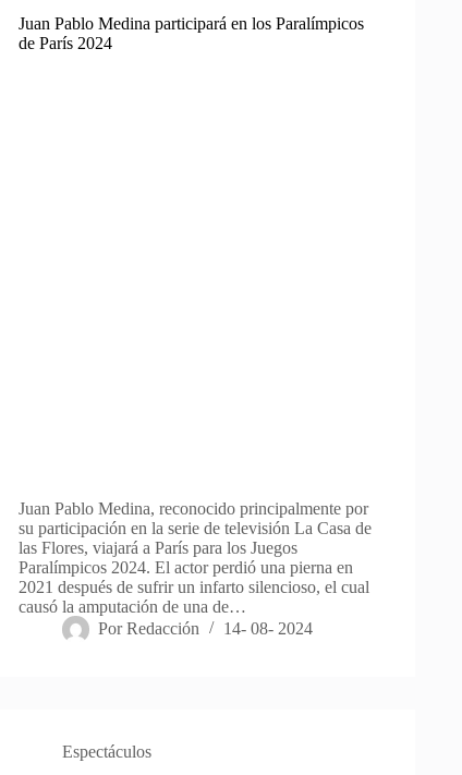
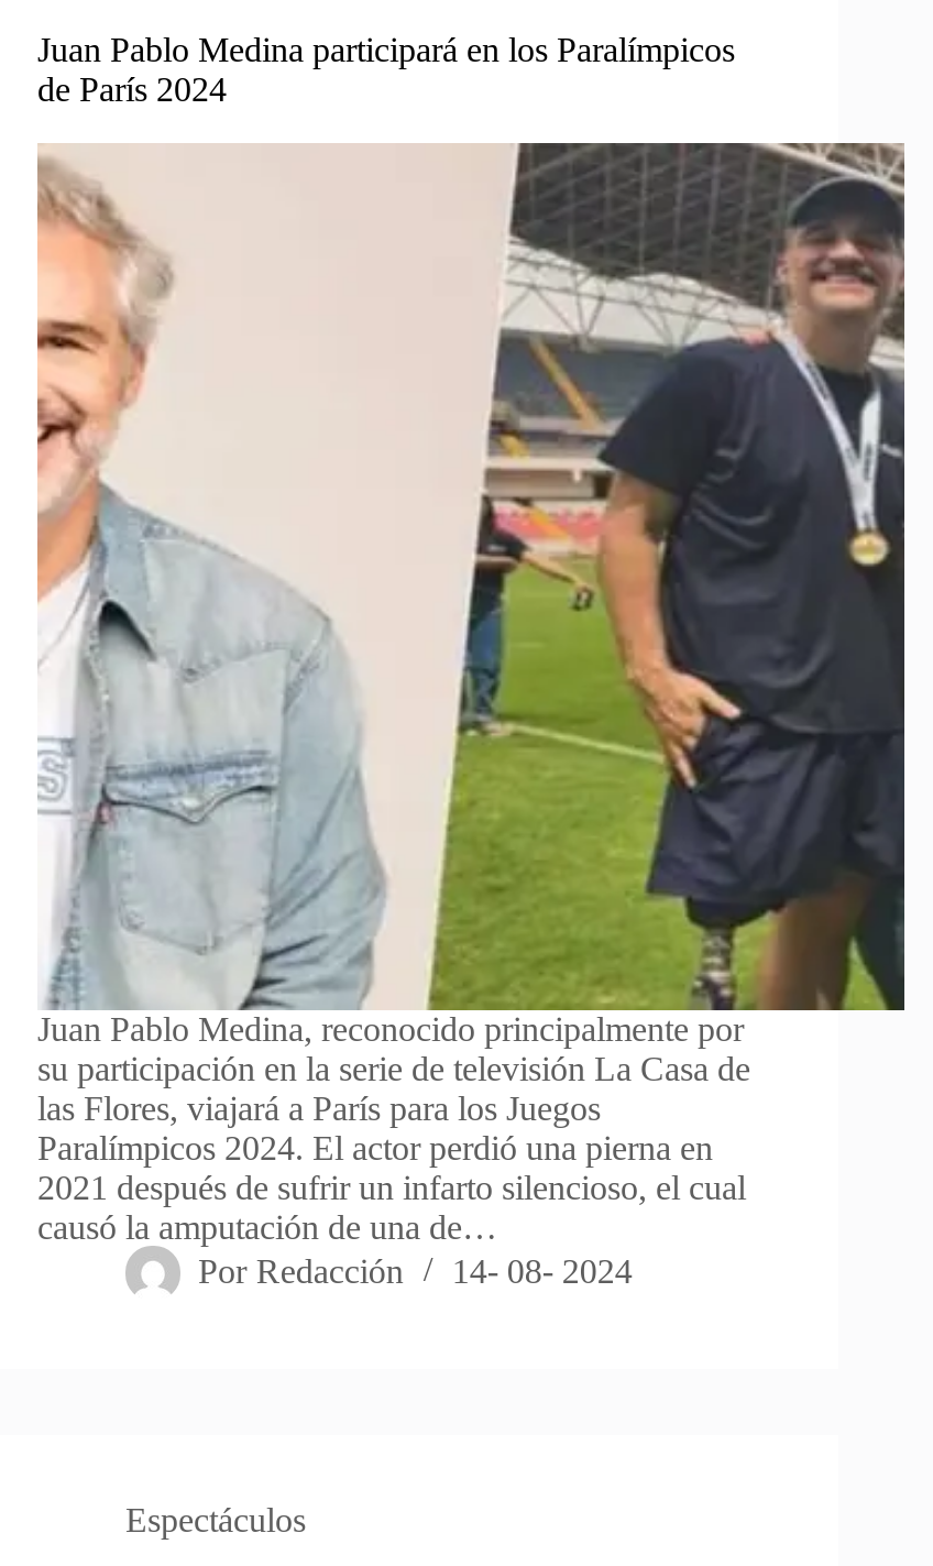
none -> [35,141,907,1012] [image]

